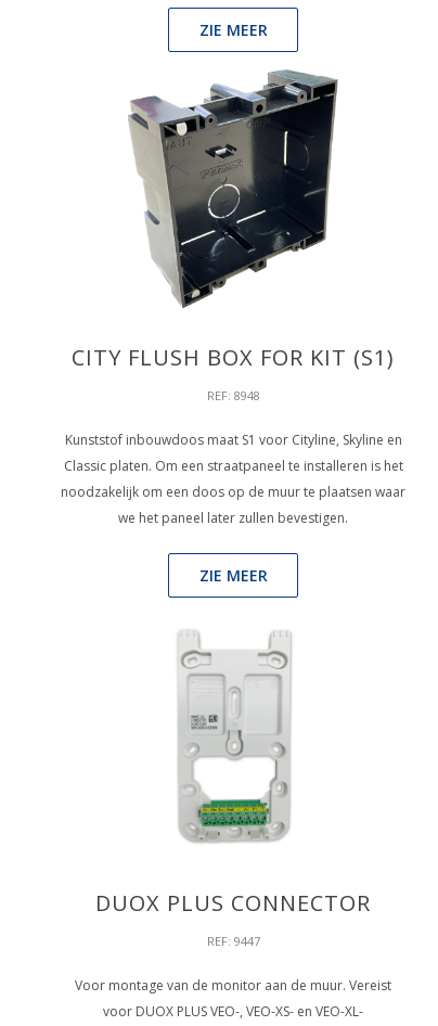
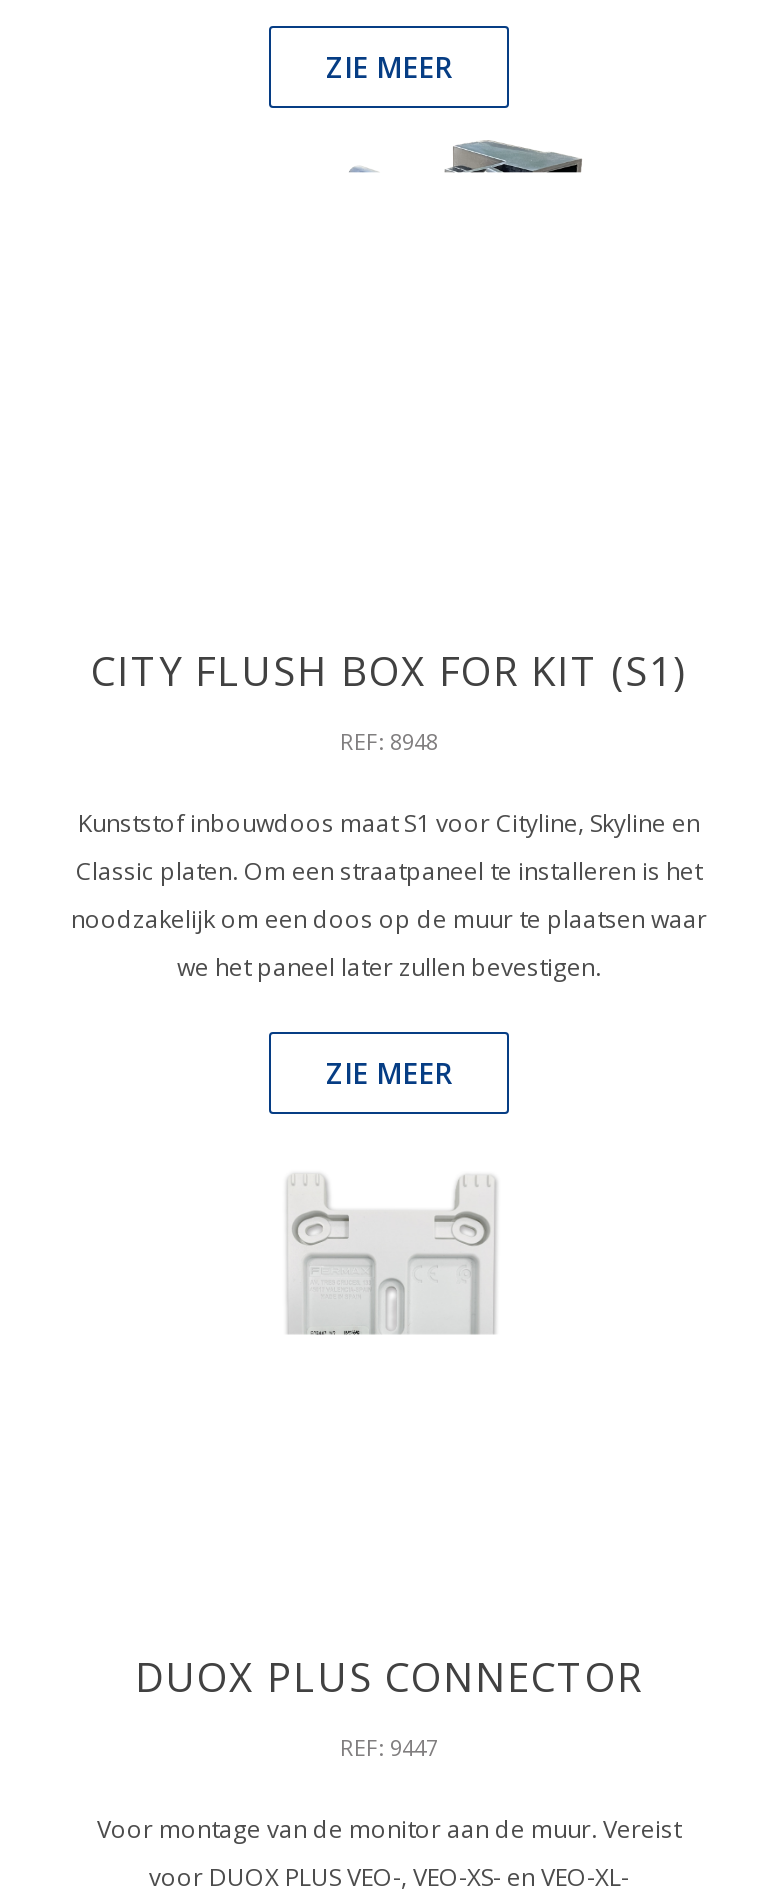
[128,86,338,309] [image] -> none
[178,716,291,844] [image] -> none

